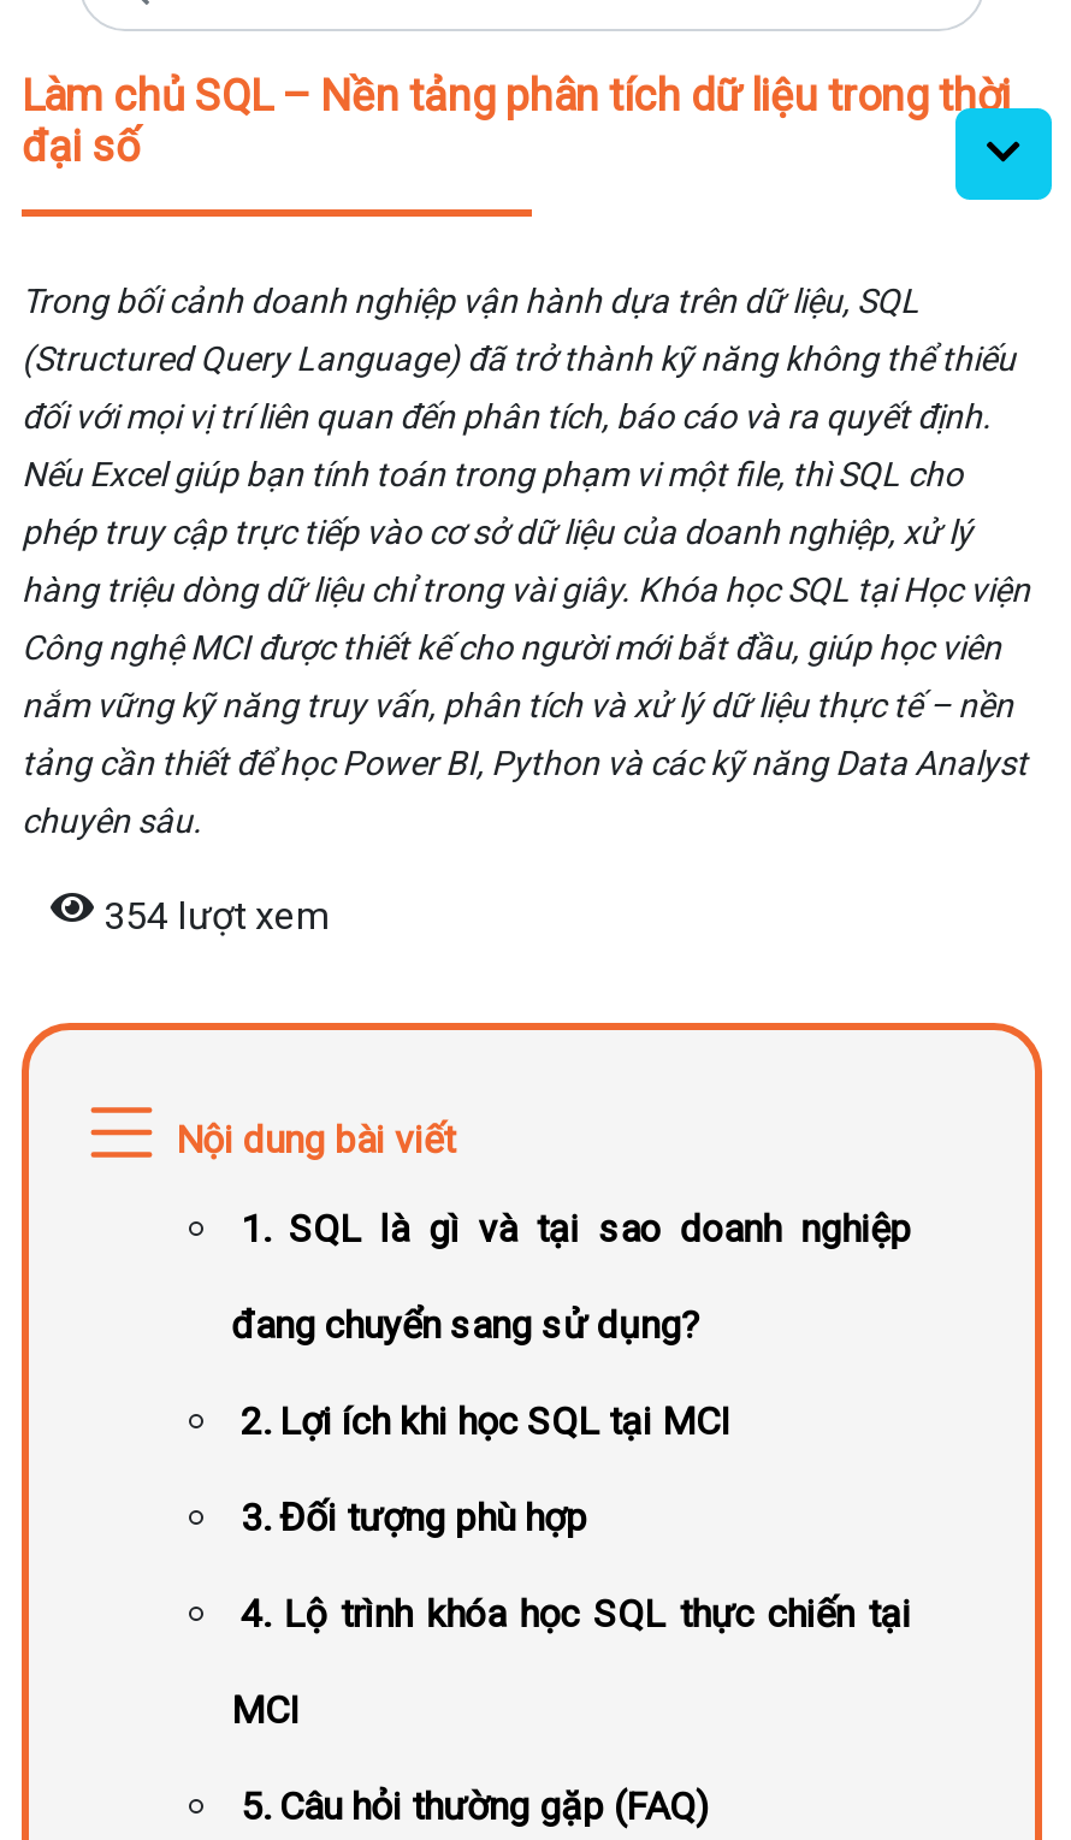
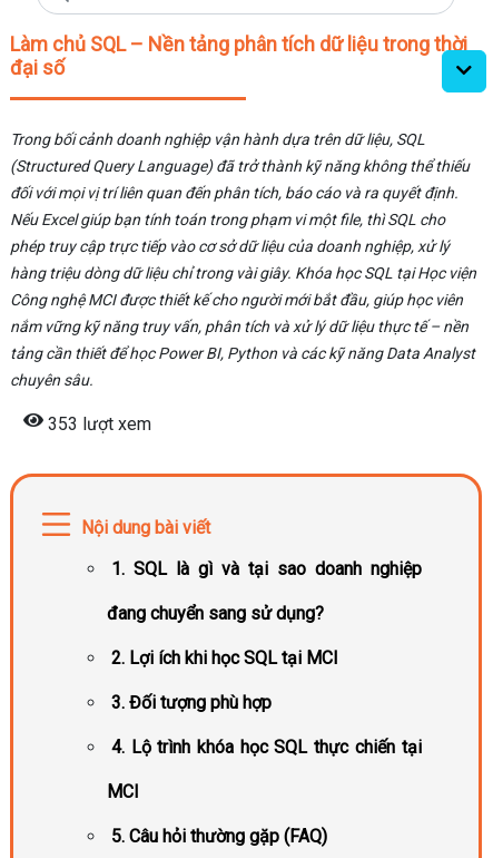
[103,893,327,939] 354 lượt xem -> [48,413,151,435] 353 lượt xem

